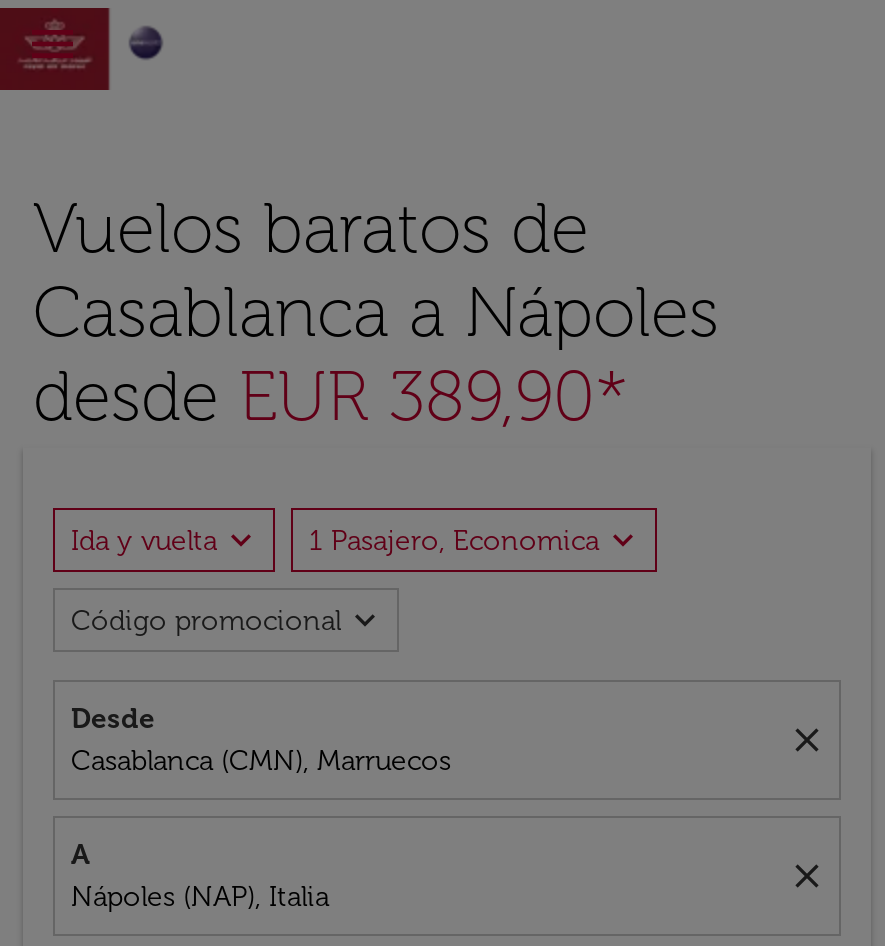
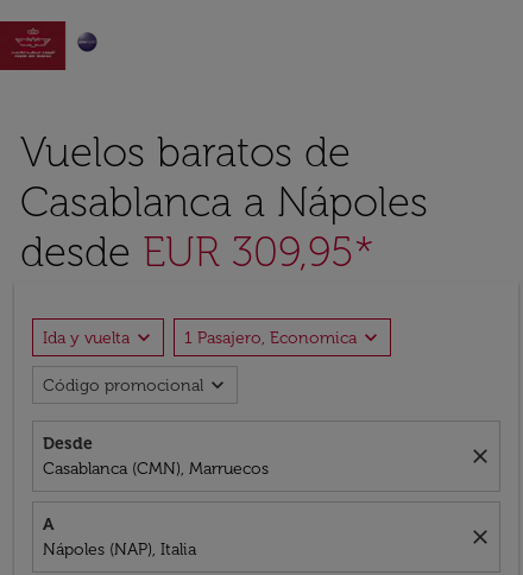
[33,354,629,438] desde EUR 389,90* -> [20,227,374,277] desde EUR 309,95*

